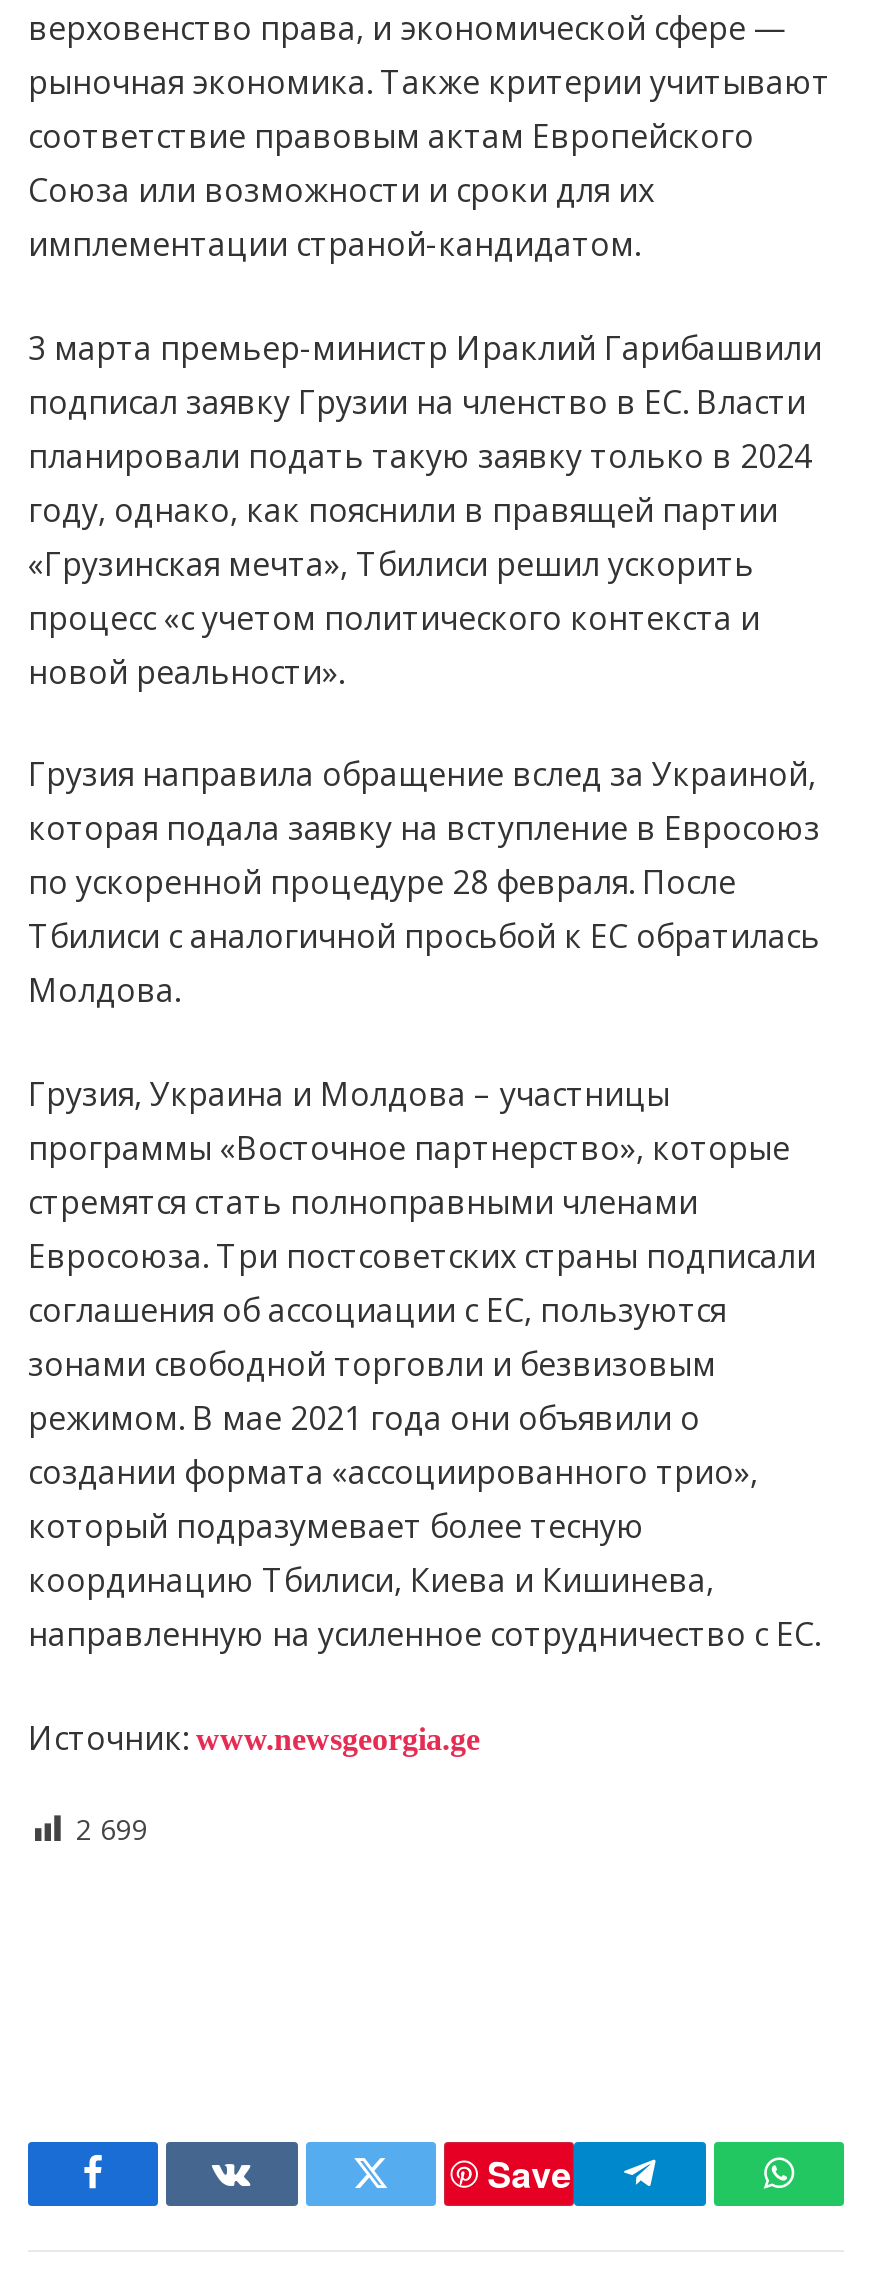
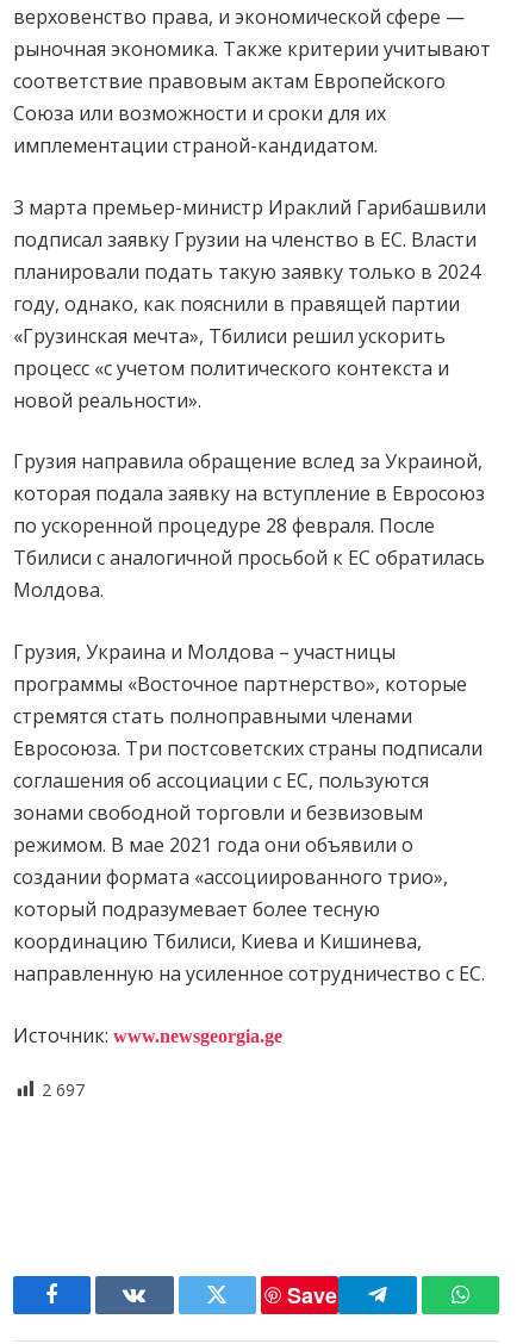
[76,1809,148,1847] 2 699 -> [42,1078,85,1100] 2 697

